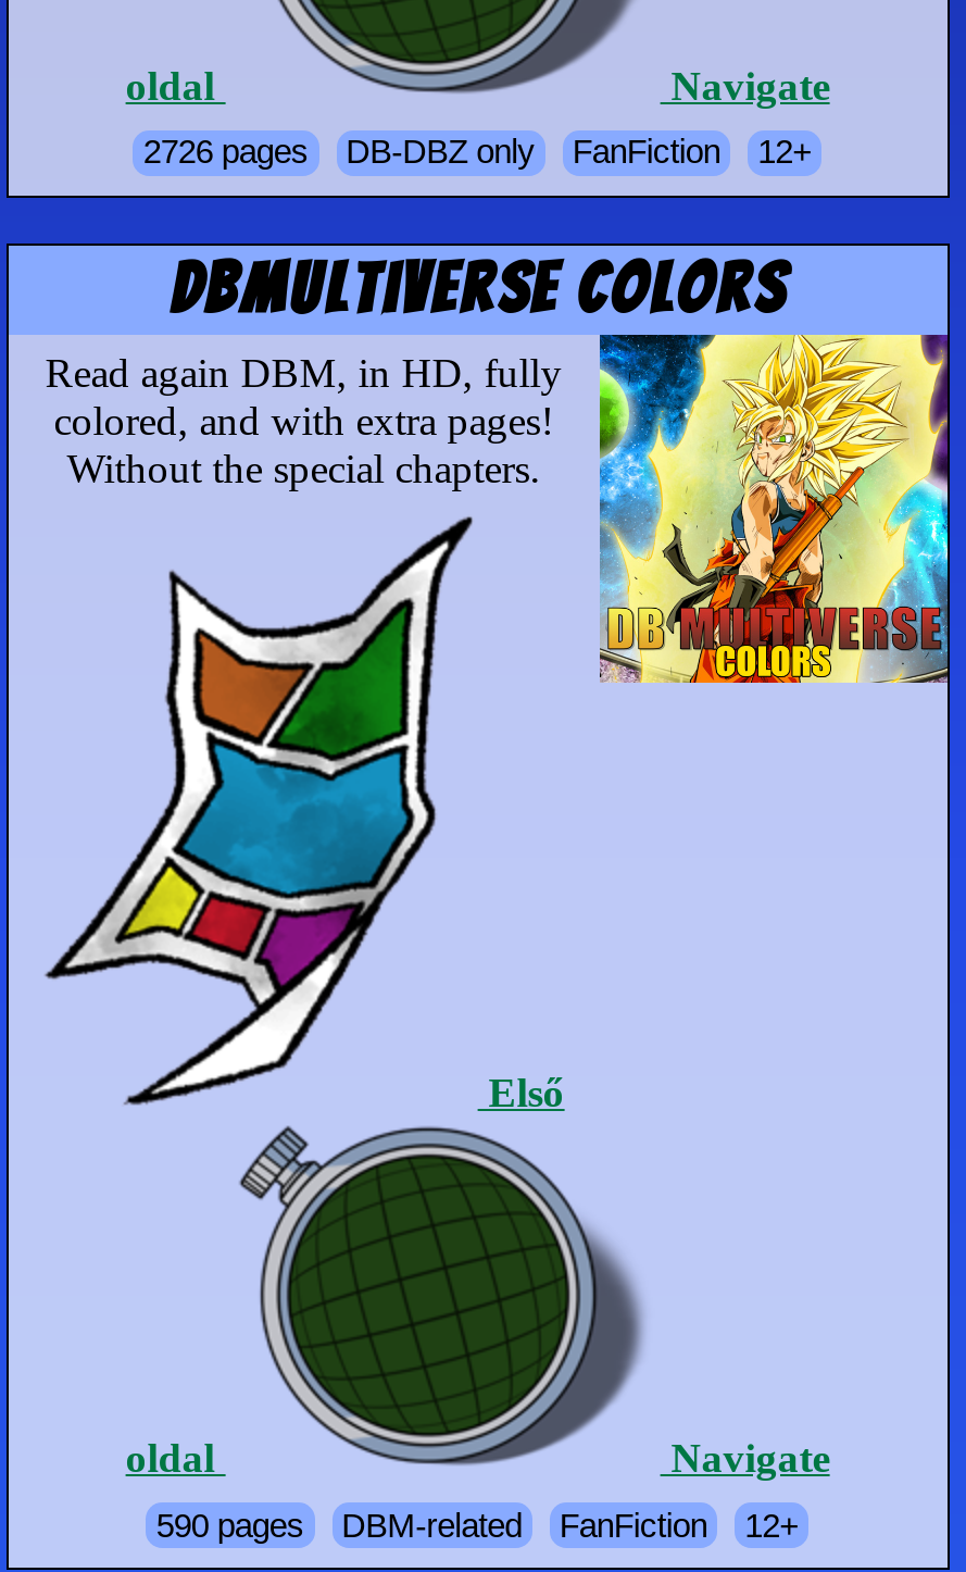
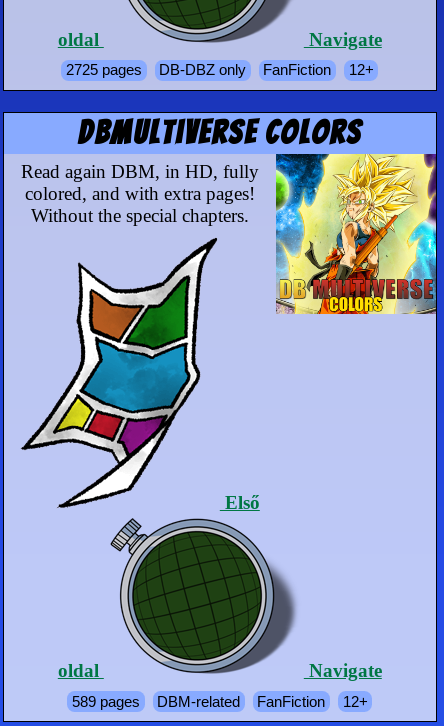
[143,134,812,170] 2726 pages DB-DBZ only FanFiction 12+ -> [66,61,374,78] 2725 pages DB-DBZ only FanFiction 12+
[156,1506,799,1543] 590 pages DBM-related FanFiction 12+ -> [72,693,368,710] 589 pages DBM-related FanFiction 12+

